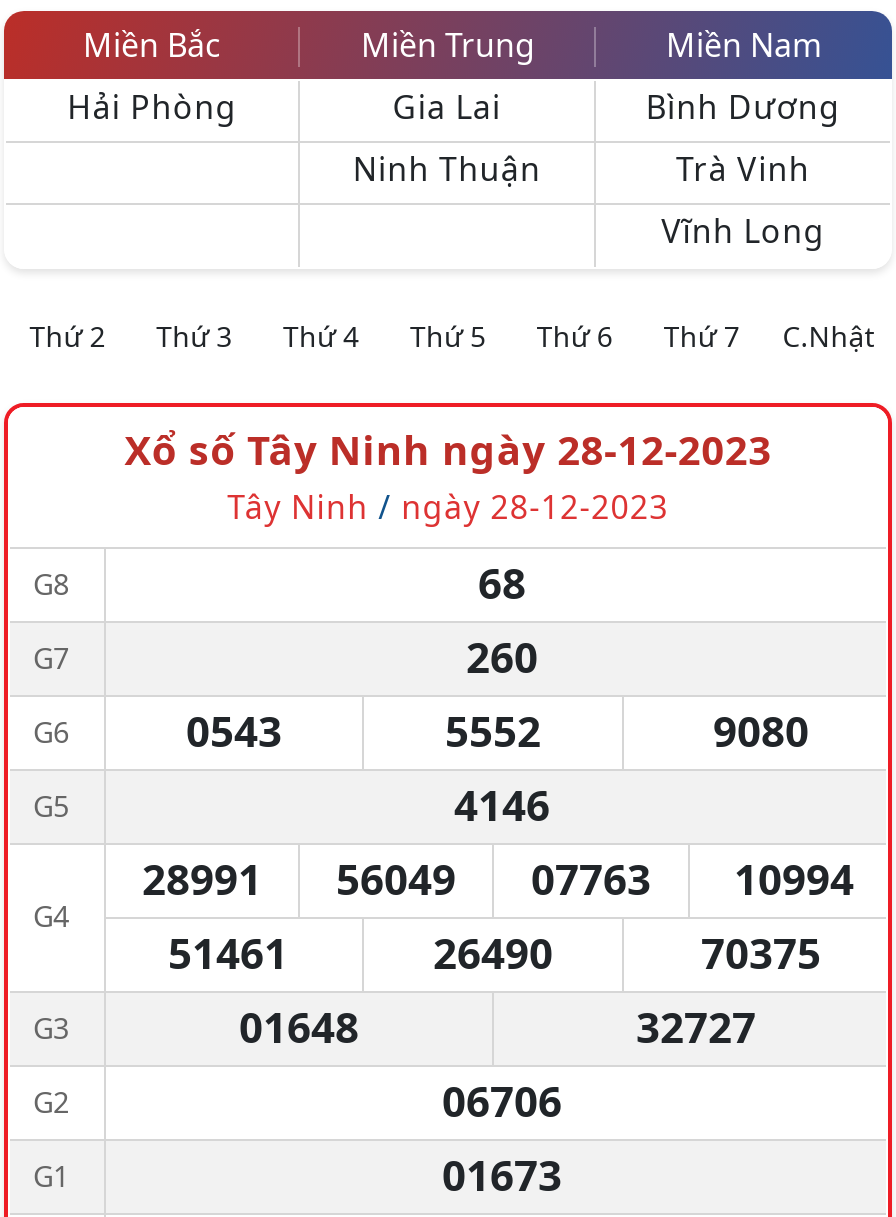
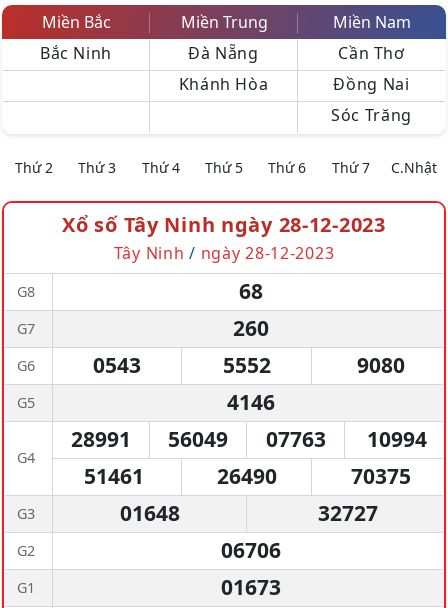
[67,85,541,191] Hải Phòng | Gia Lai | Ninh Thuận -> [40,42,268,95] Bắc Ninh | Đà Nẵng | Khánh Hòa
[646,85,840,253] Bình Dương | Trà Vinh | Vĩnh Long -> [331,42,412,126] Cần Thơ | Đồng Nai | Sóc Trăng

